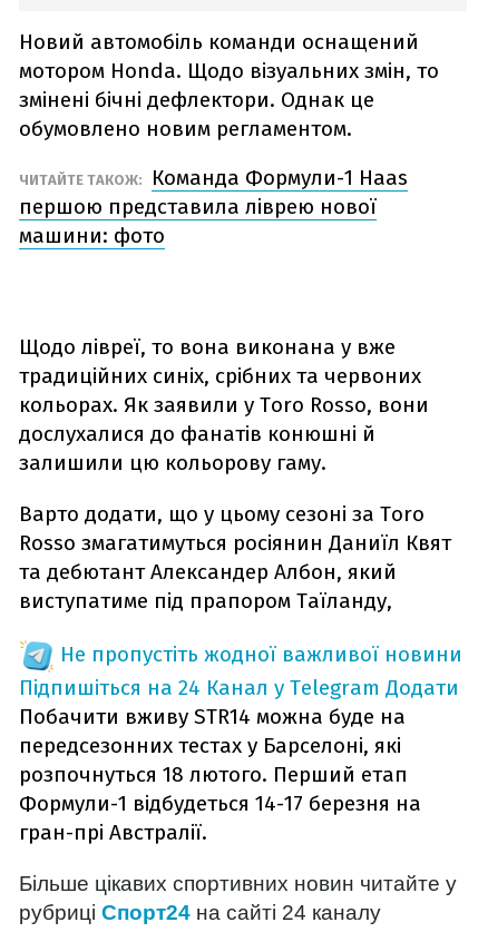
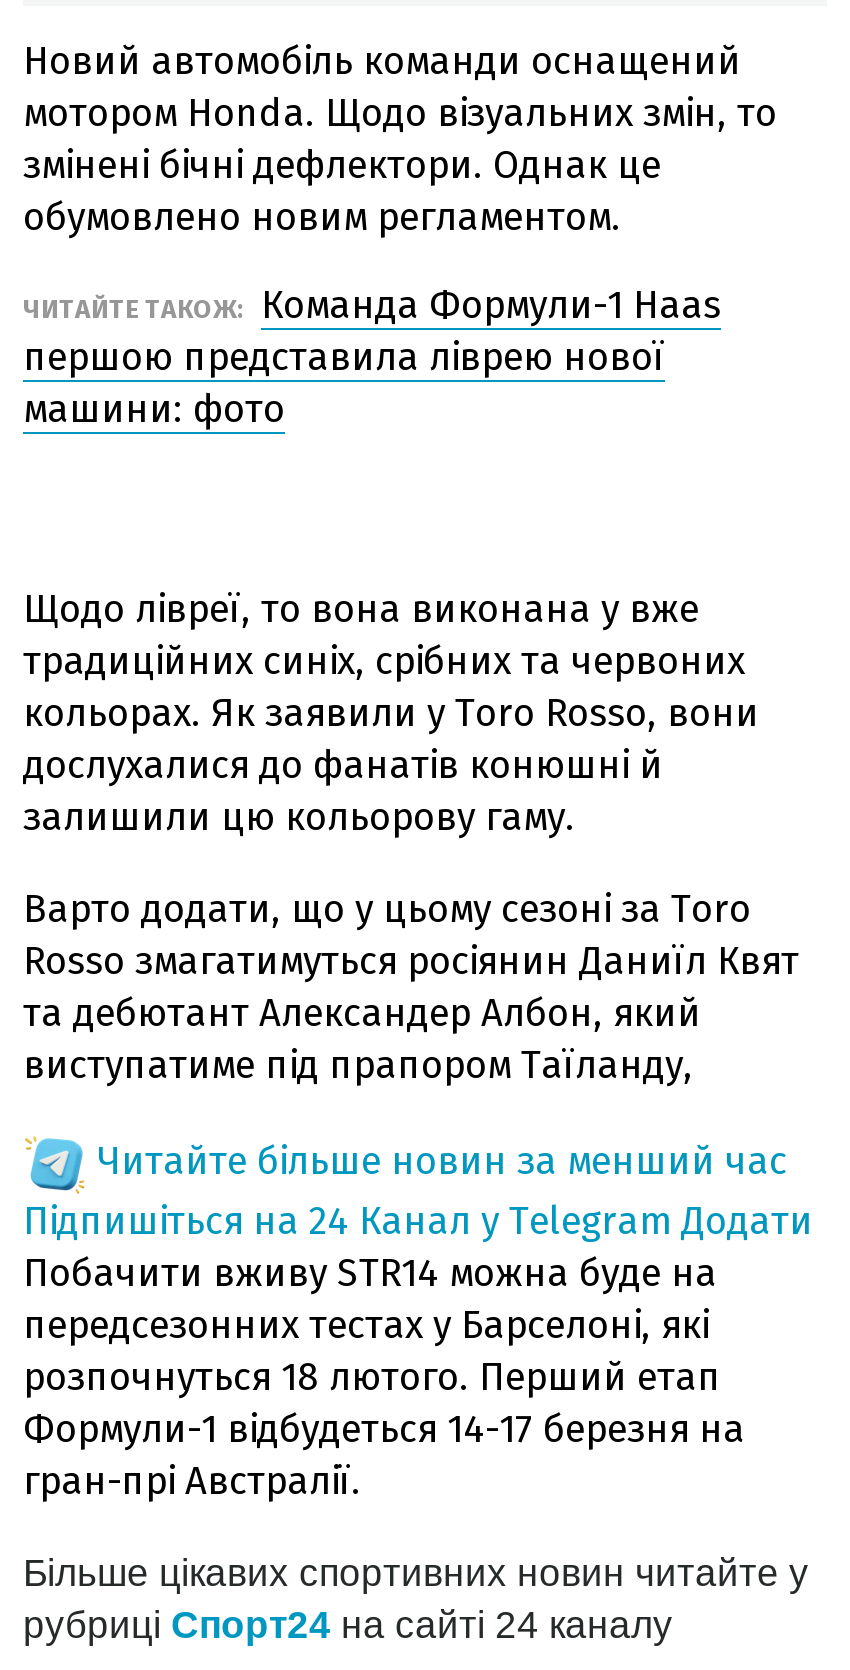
[60,641,462,667] Не пропустіть жодної важливої новини -> [97,1137,787,1183] Читайте більше новин за менший час

